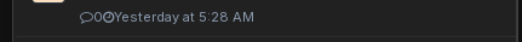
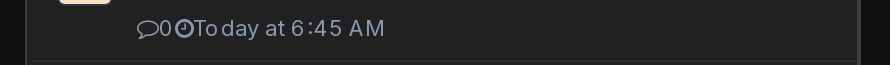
[114,8,254,25] Yesterday at 5:28 AM -> [193,14,385,42] Today at 6:45 AM

